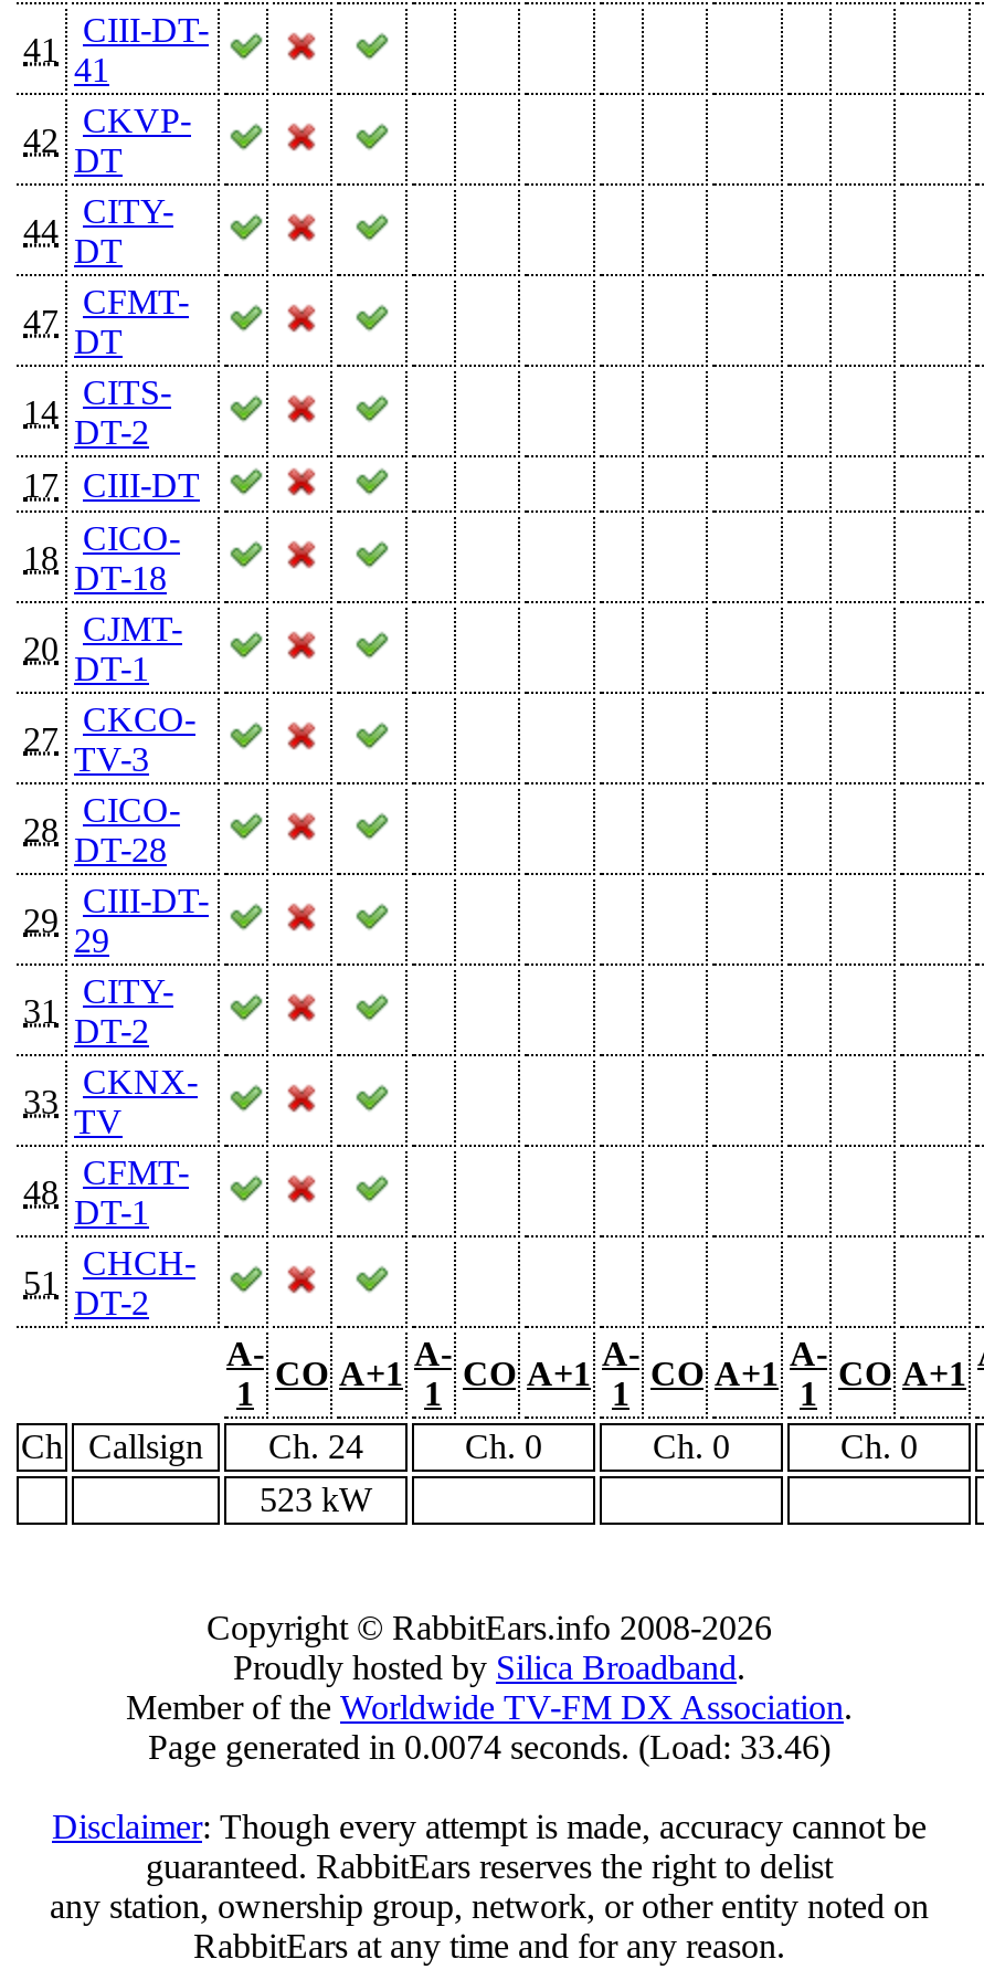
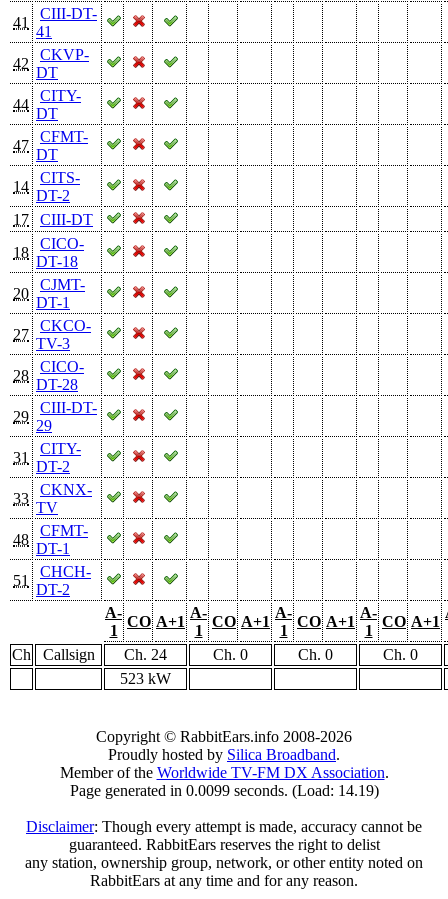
[148,1728,830,1765] Page generated in 0.0074 seconds. (Load: 33.46) -> [69,782,378,799] Page generated in 0.0099 seconds. (Load: 14.19)

